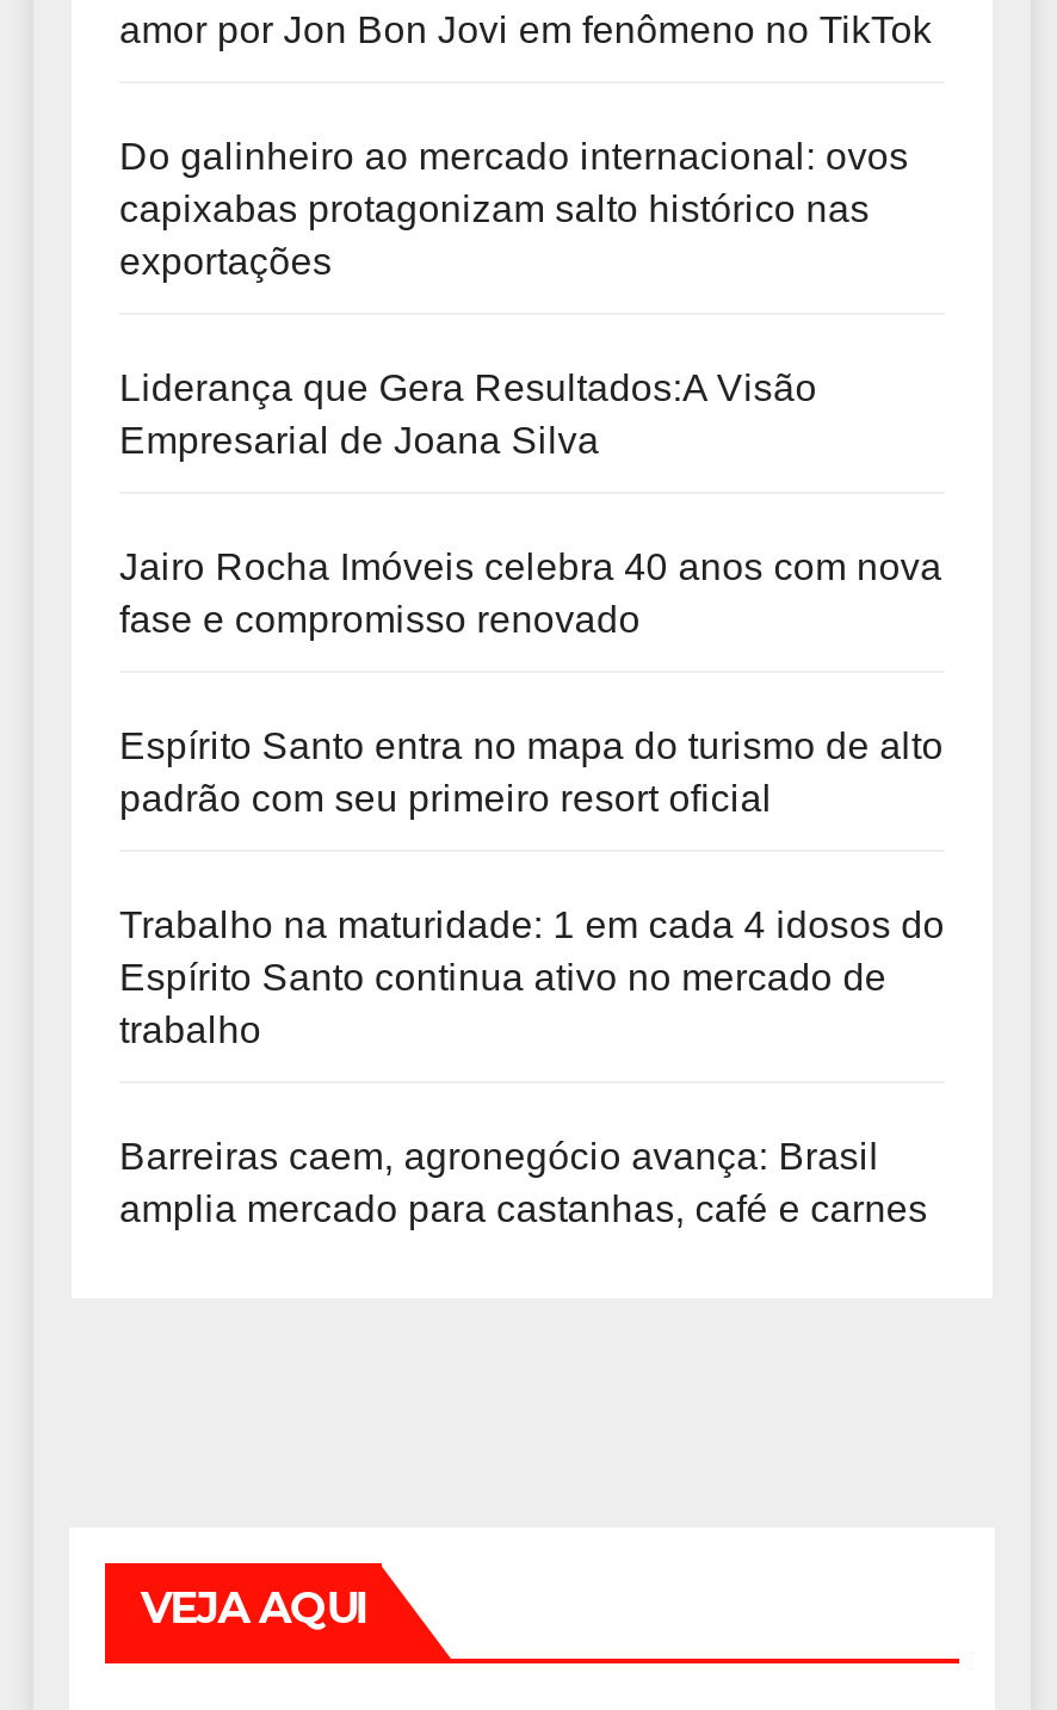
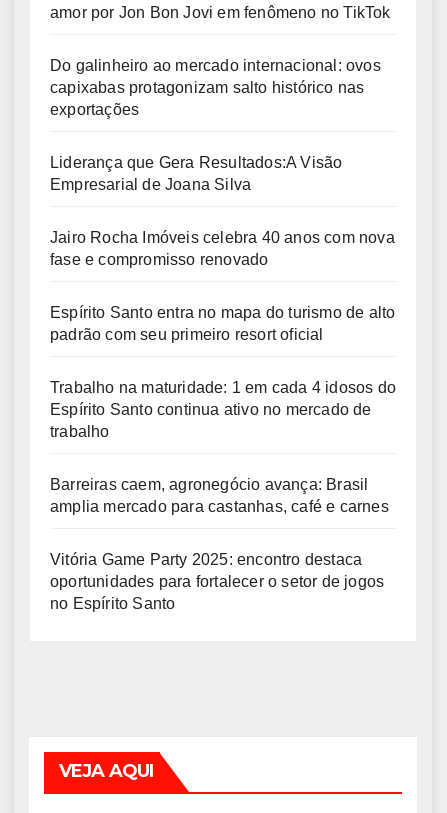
none -> [50,551,384,612] Vitória Game Party 2025: encontro destaca | oportunidades para fortalecer o setor de jogos | no Espírito Santo

